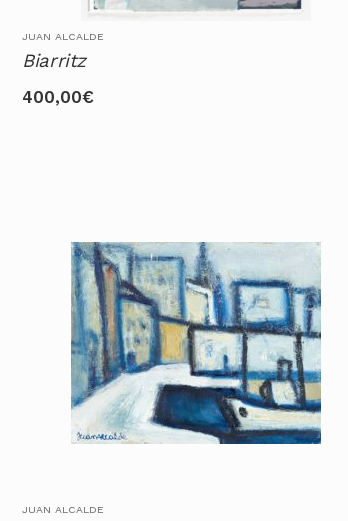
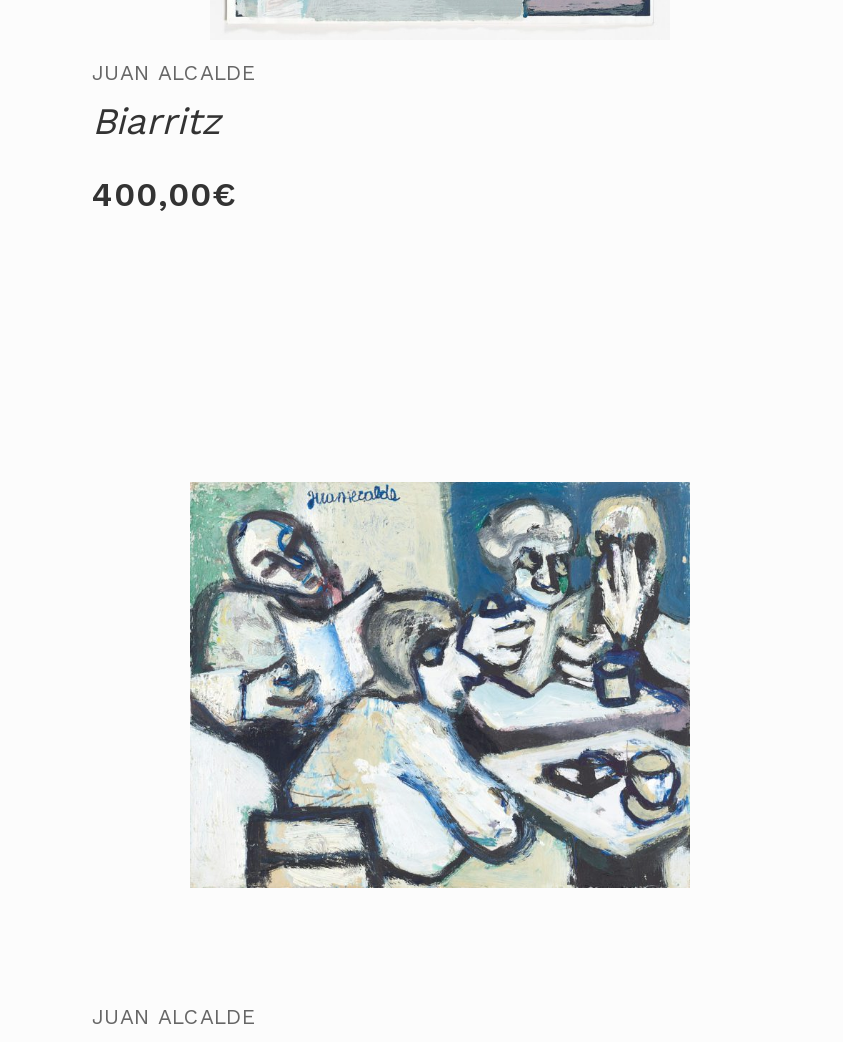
[70,241,322,445] [image] -> [190,480,692,890] [image]

